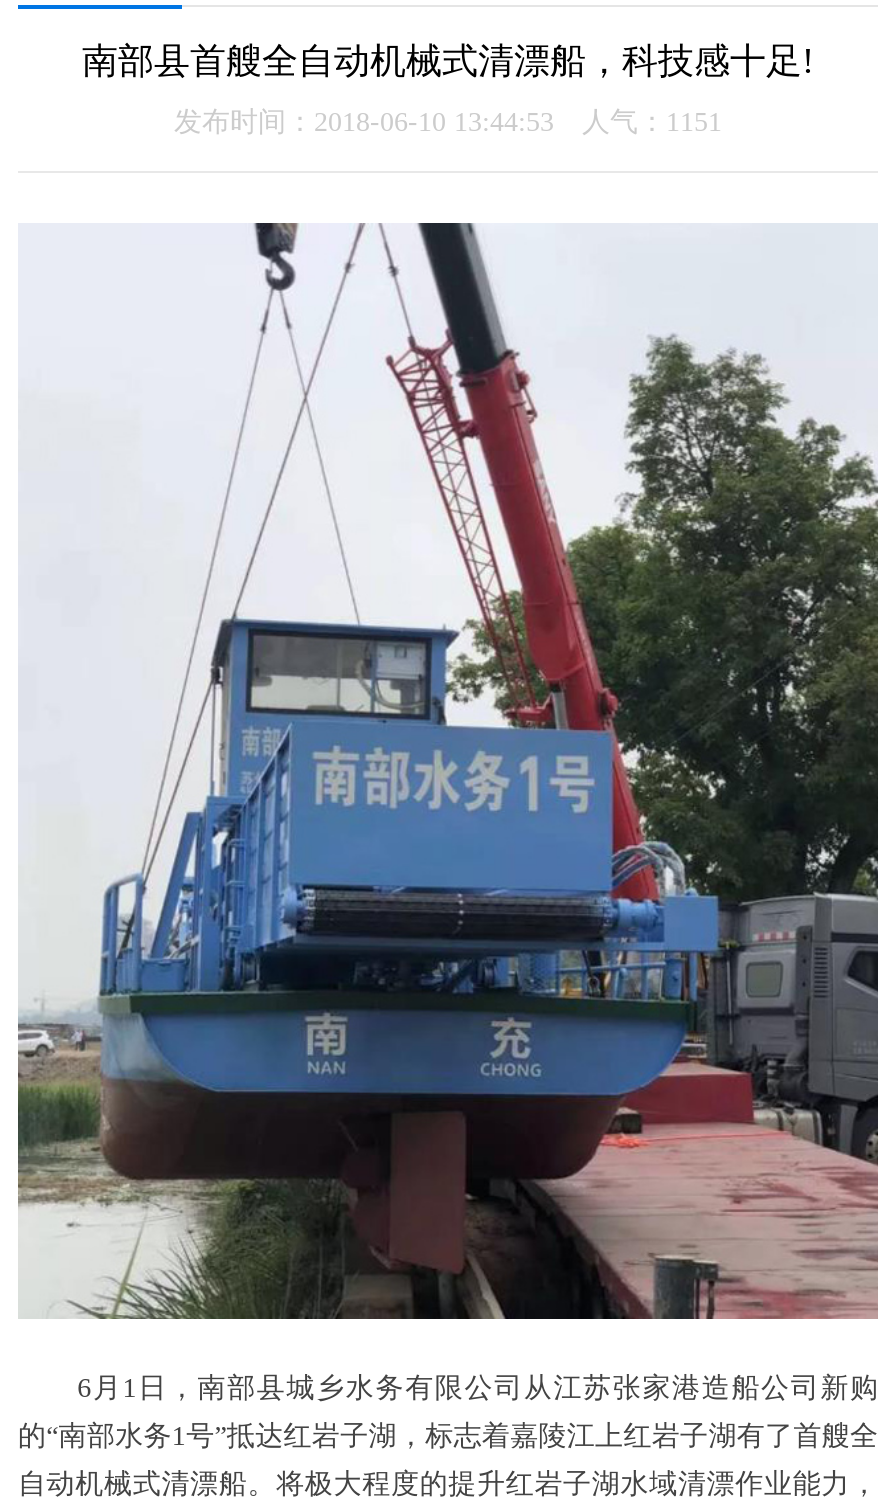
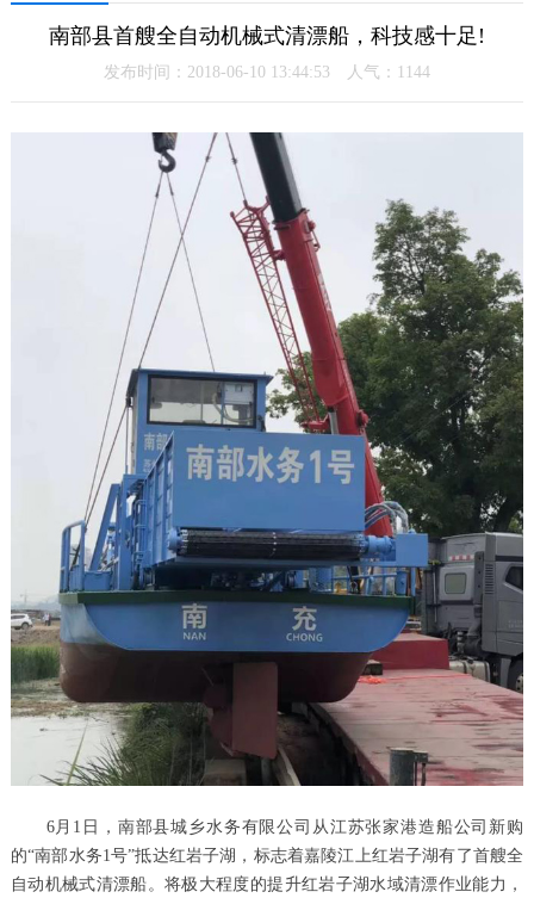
[174,107,722,137] 发布时间：2018-06-10 13:44:53 人气：1151 -> [104,63,430,81] 发布时间：2018-06-10 13:44:53 人气：1144

